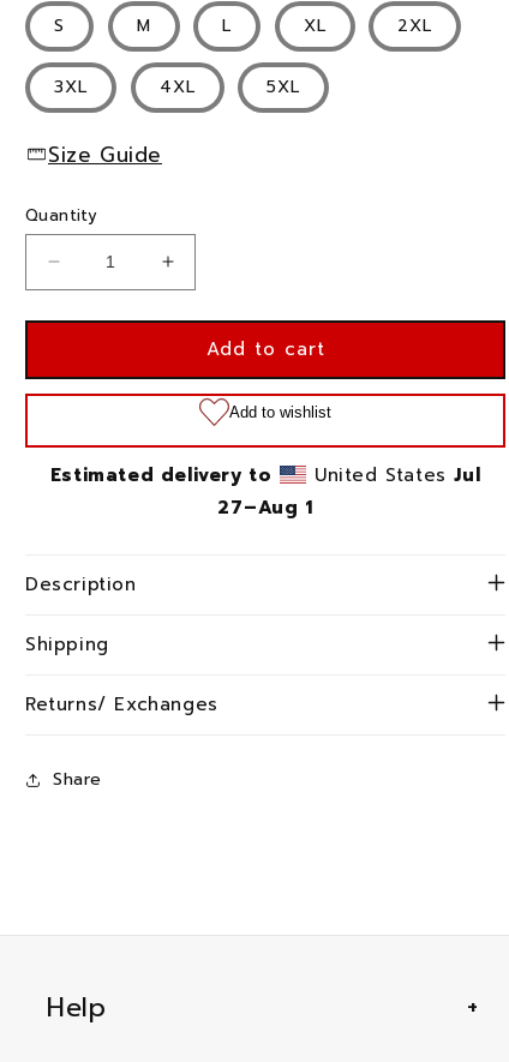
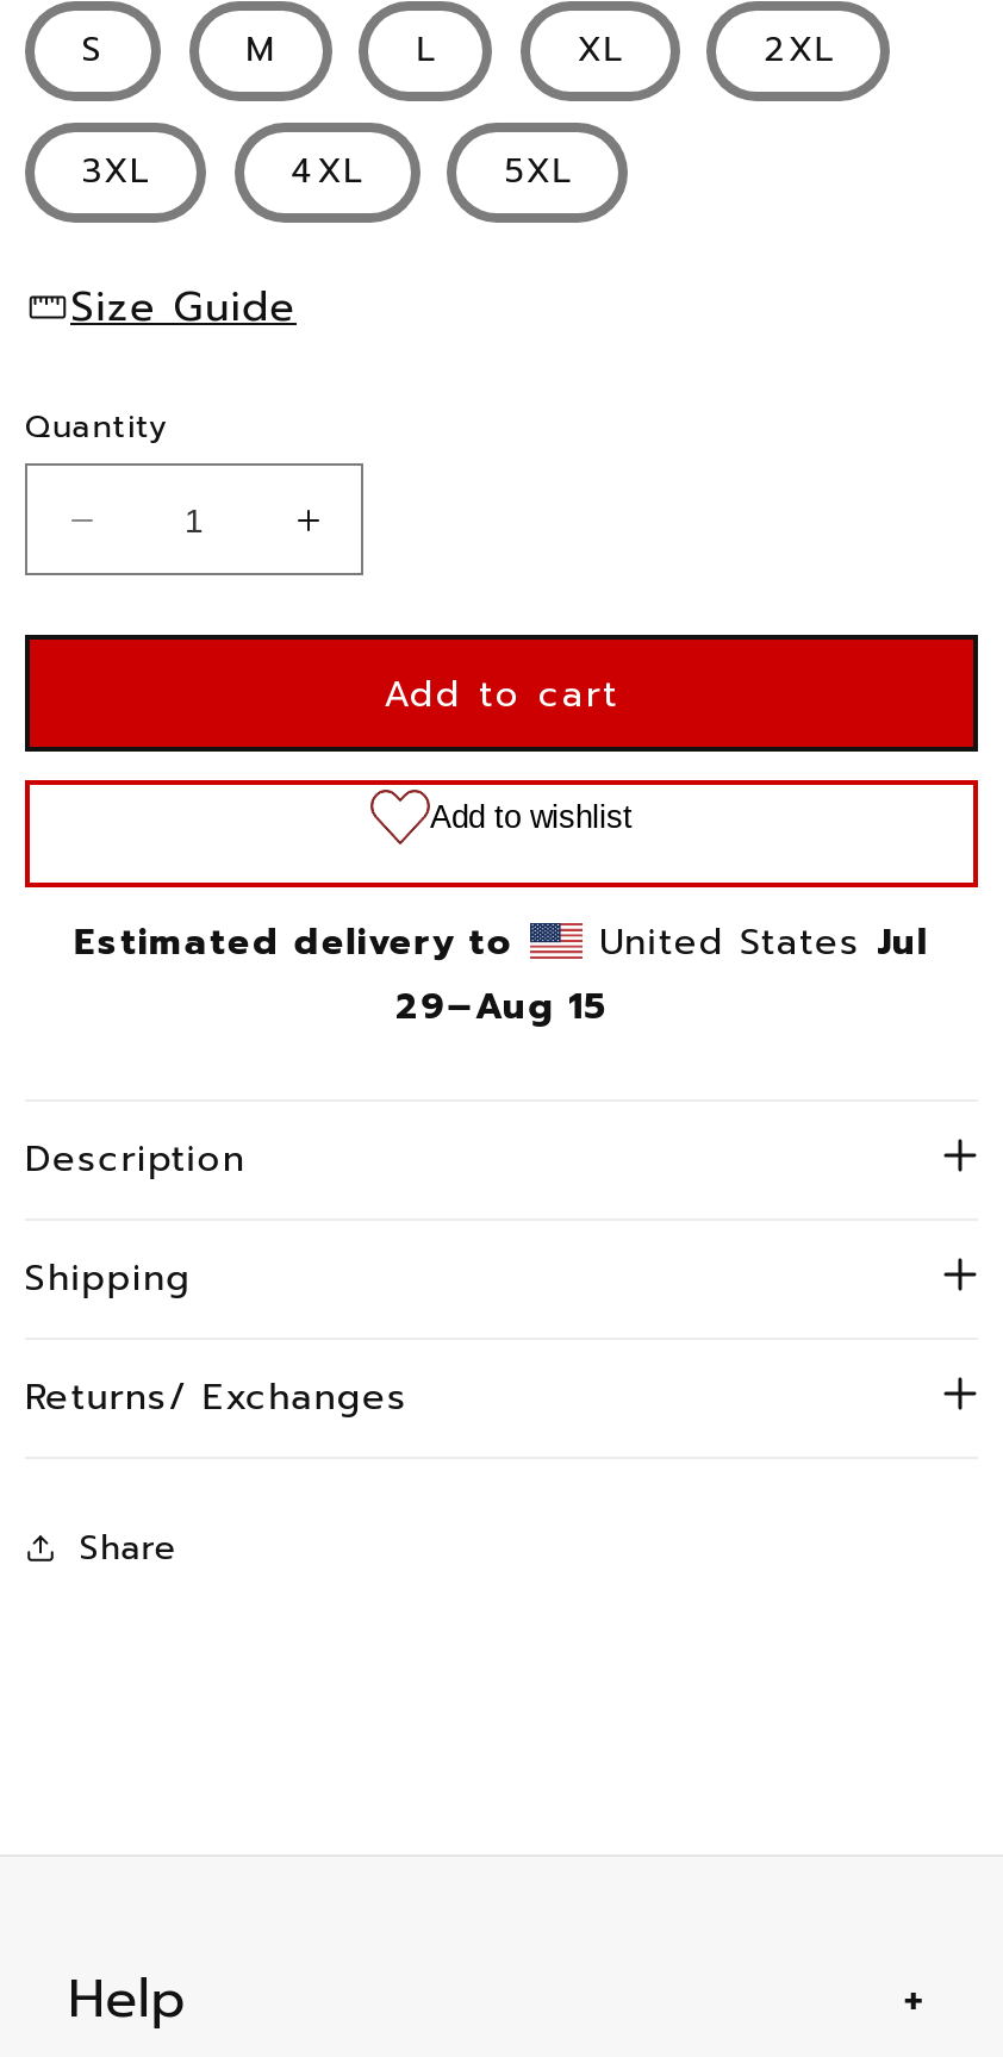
[218,494,313,521] 27–Aug 1 -> [395,981,608,1033] 29–Aug 15

